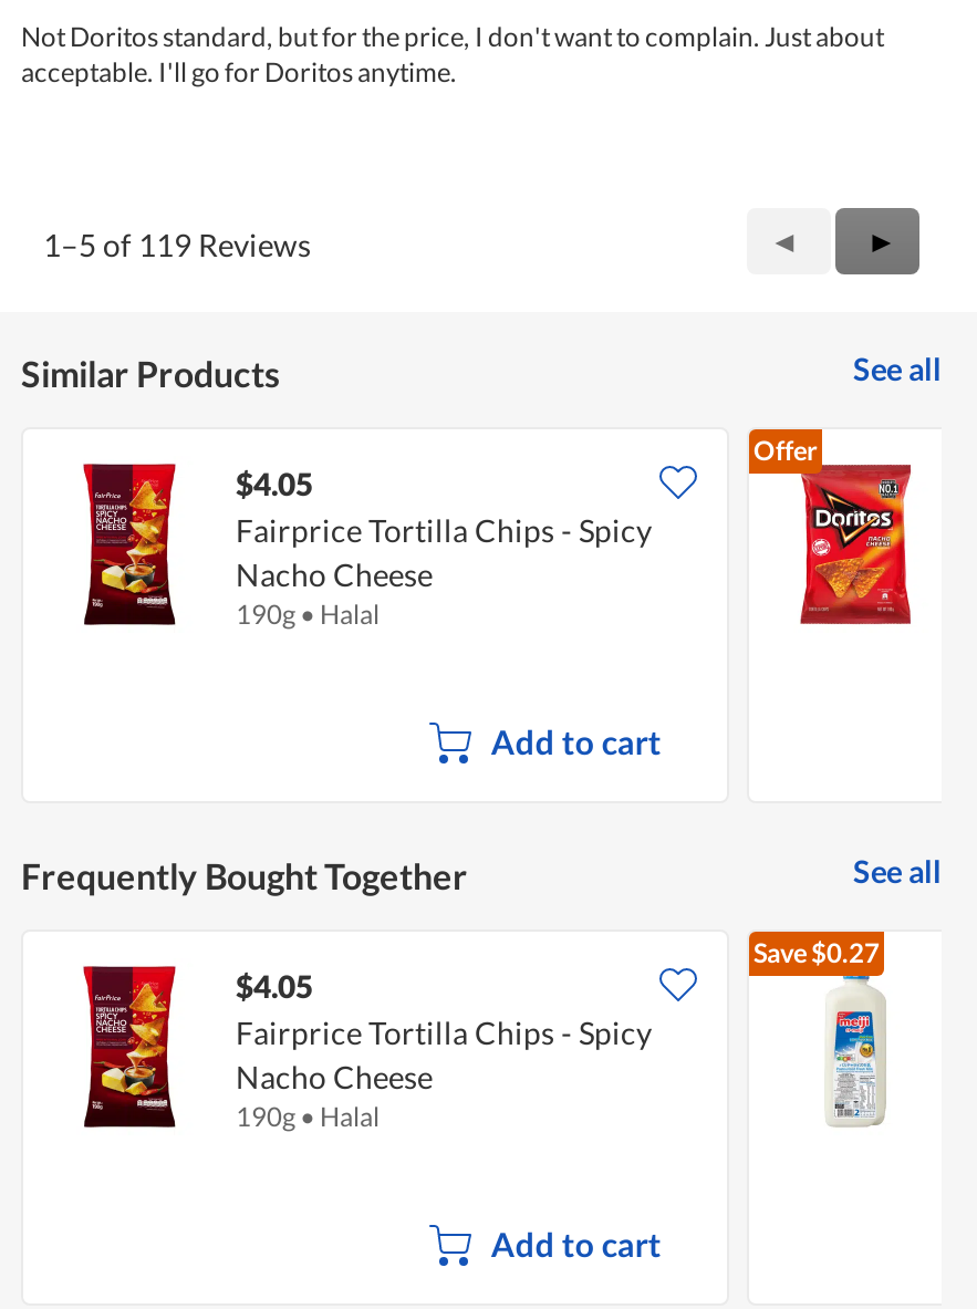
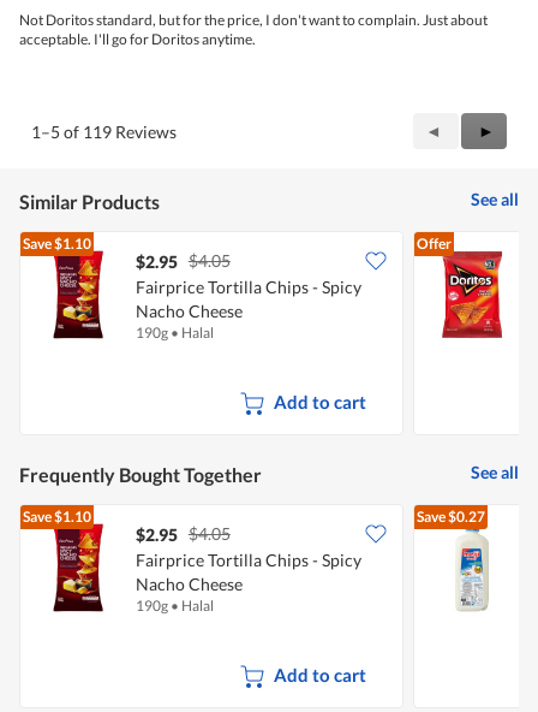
[236,463,313,501] $4.05 -> [23,235,230,272] Save $1.10 | $2.95 $4.05
[236,966,313,1003] $4.05 -> [23,508,230,545] Save $1.10 | $2.95 $4.05

